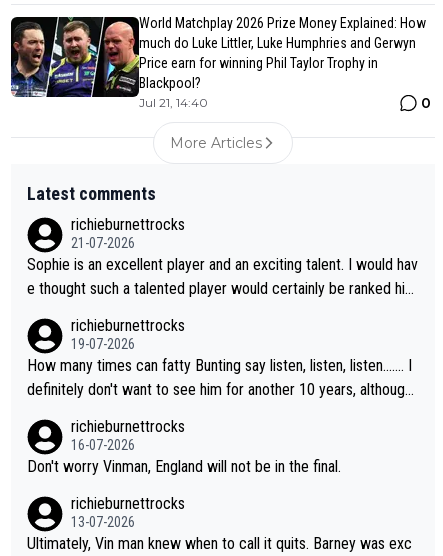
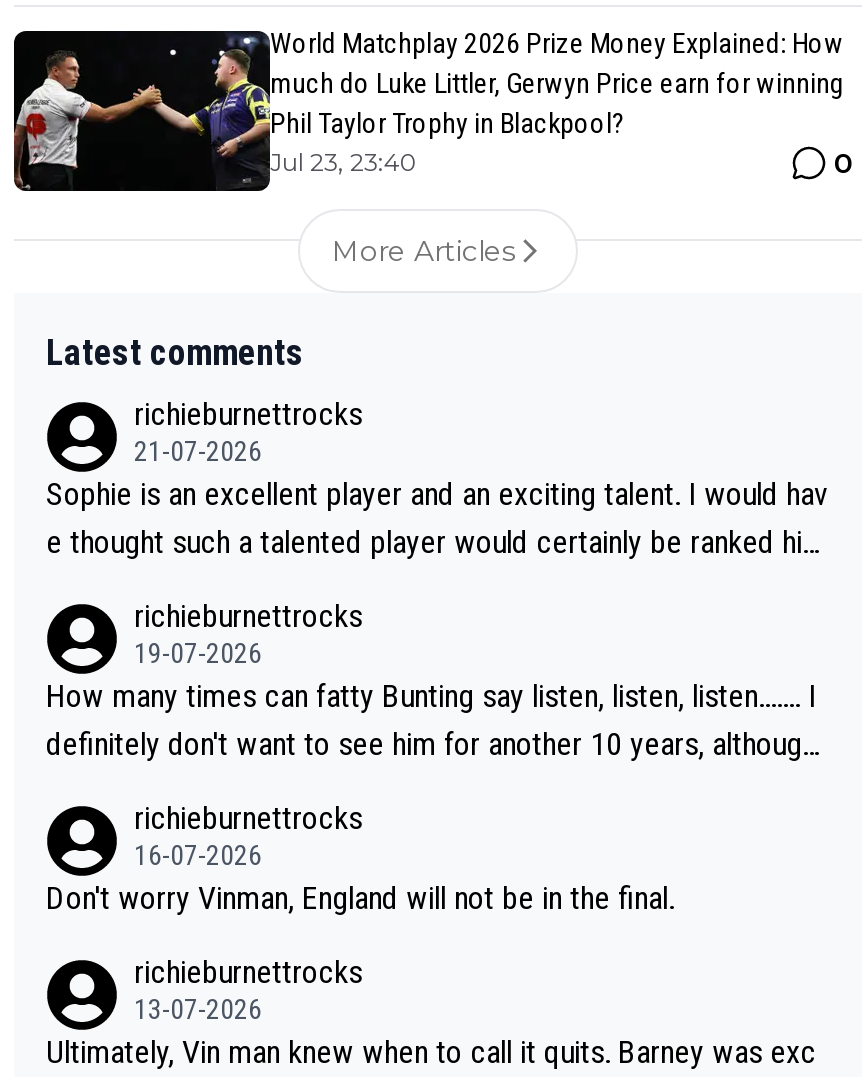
[10,16,416,113] [image] | much do Luke Littler, Luke Humphries and Gerwyn | Price earn for winning Phil Taylor Trophy in | Blackpool? | Jul 21, 14:40 -> [12,29,844,193] [image] | much do Luke Littler, Gerwyn Price earn for winning | Phil Taylor Trophy in Blackpool? | Jul 23, 23:40

